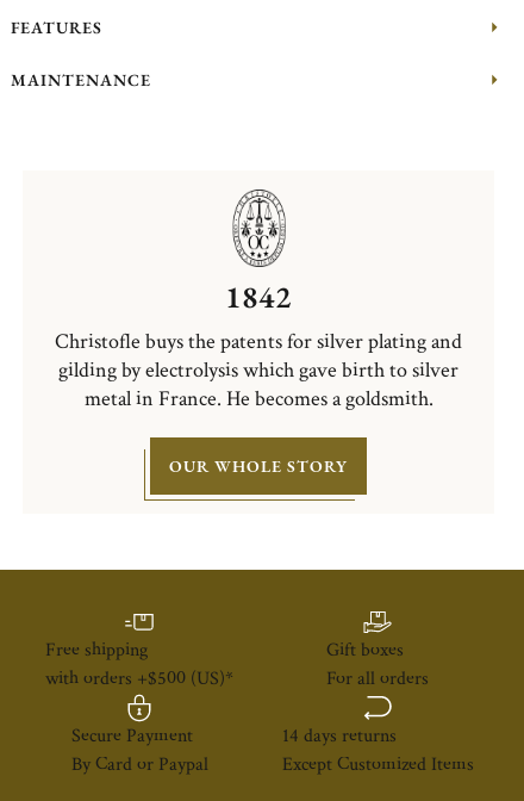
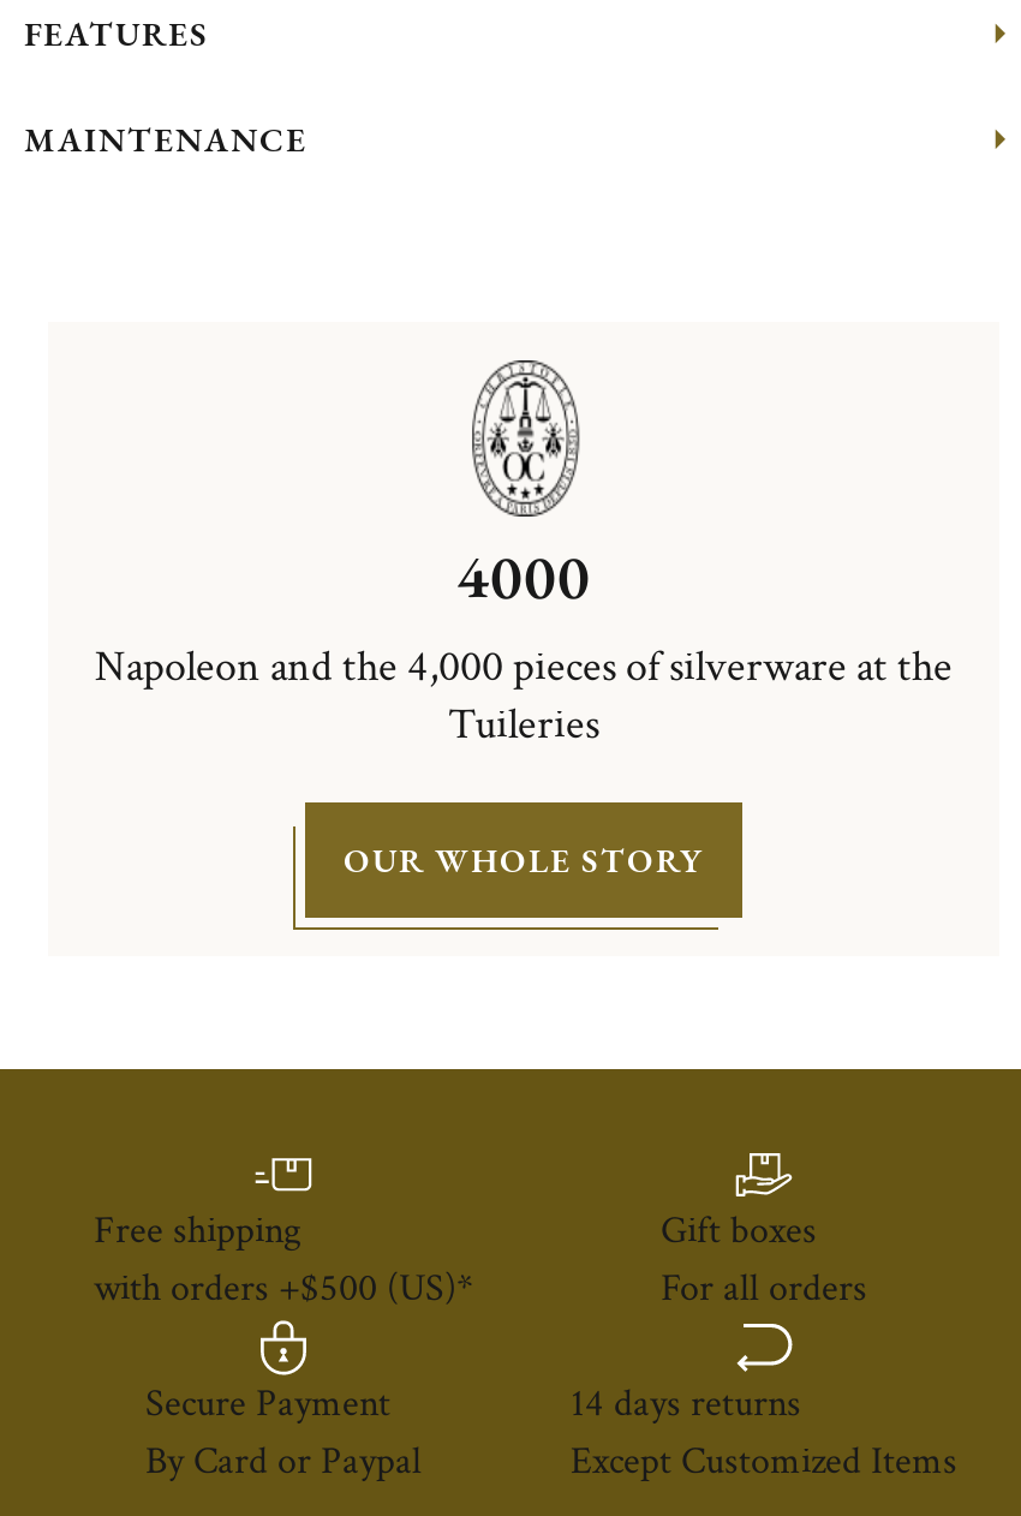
[55,276,462,412] 1842 | Christofle buys the patents for silver plating and | gilding by electrolysis which gave birth to silver | metal in France. He becomes a goldsmith. -> [95,535,953,752] 4000 | Napoleon and the 4,000 pieces of silverware at the | Tuileries

